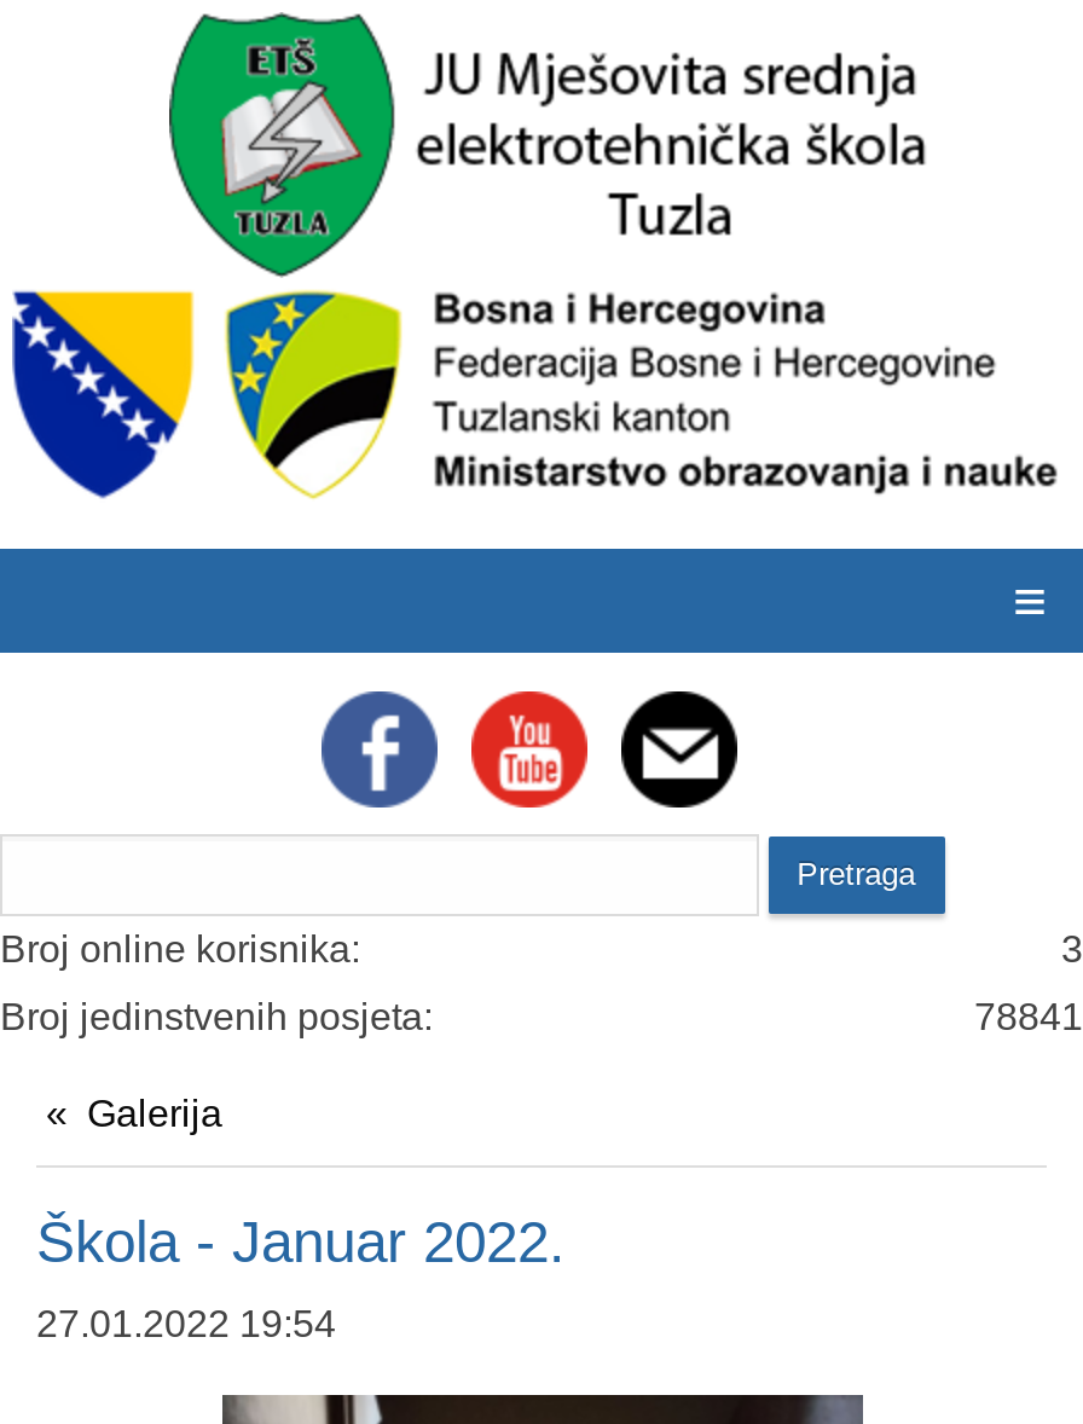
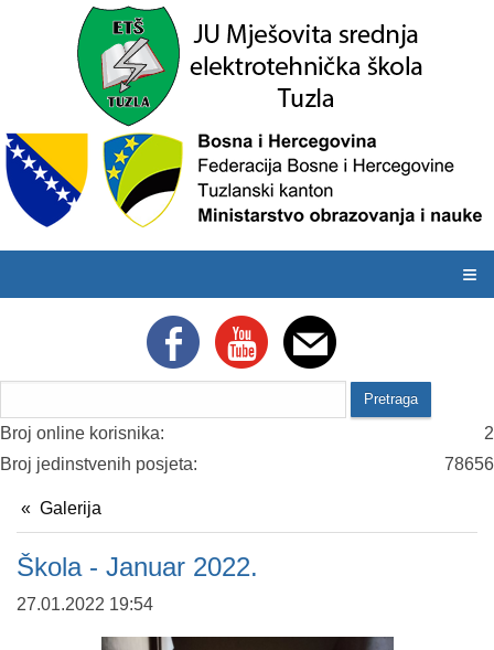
[1061,928,1083,969] 3 -> [484,424,494,443] 2
[974,996,1083,1037] 78841 -> [444,455,494,473] 78656

